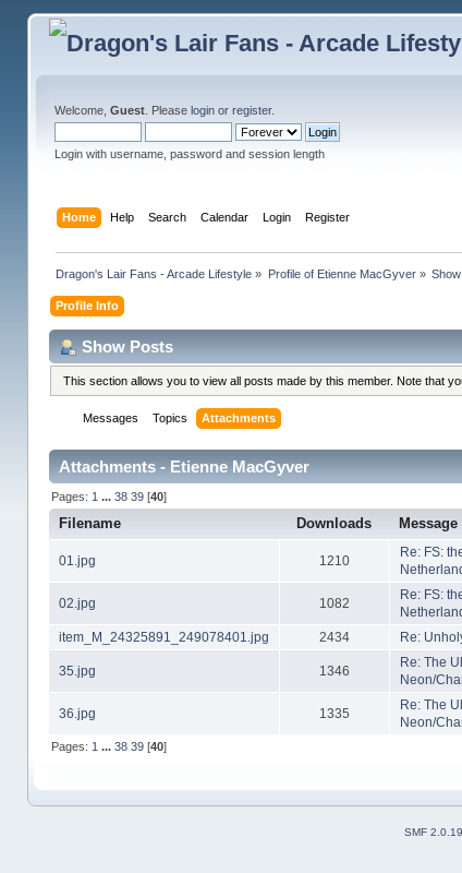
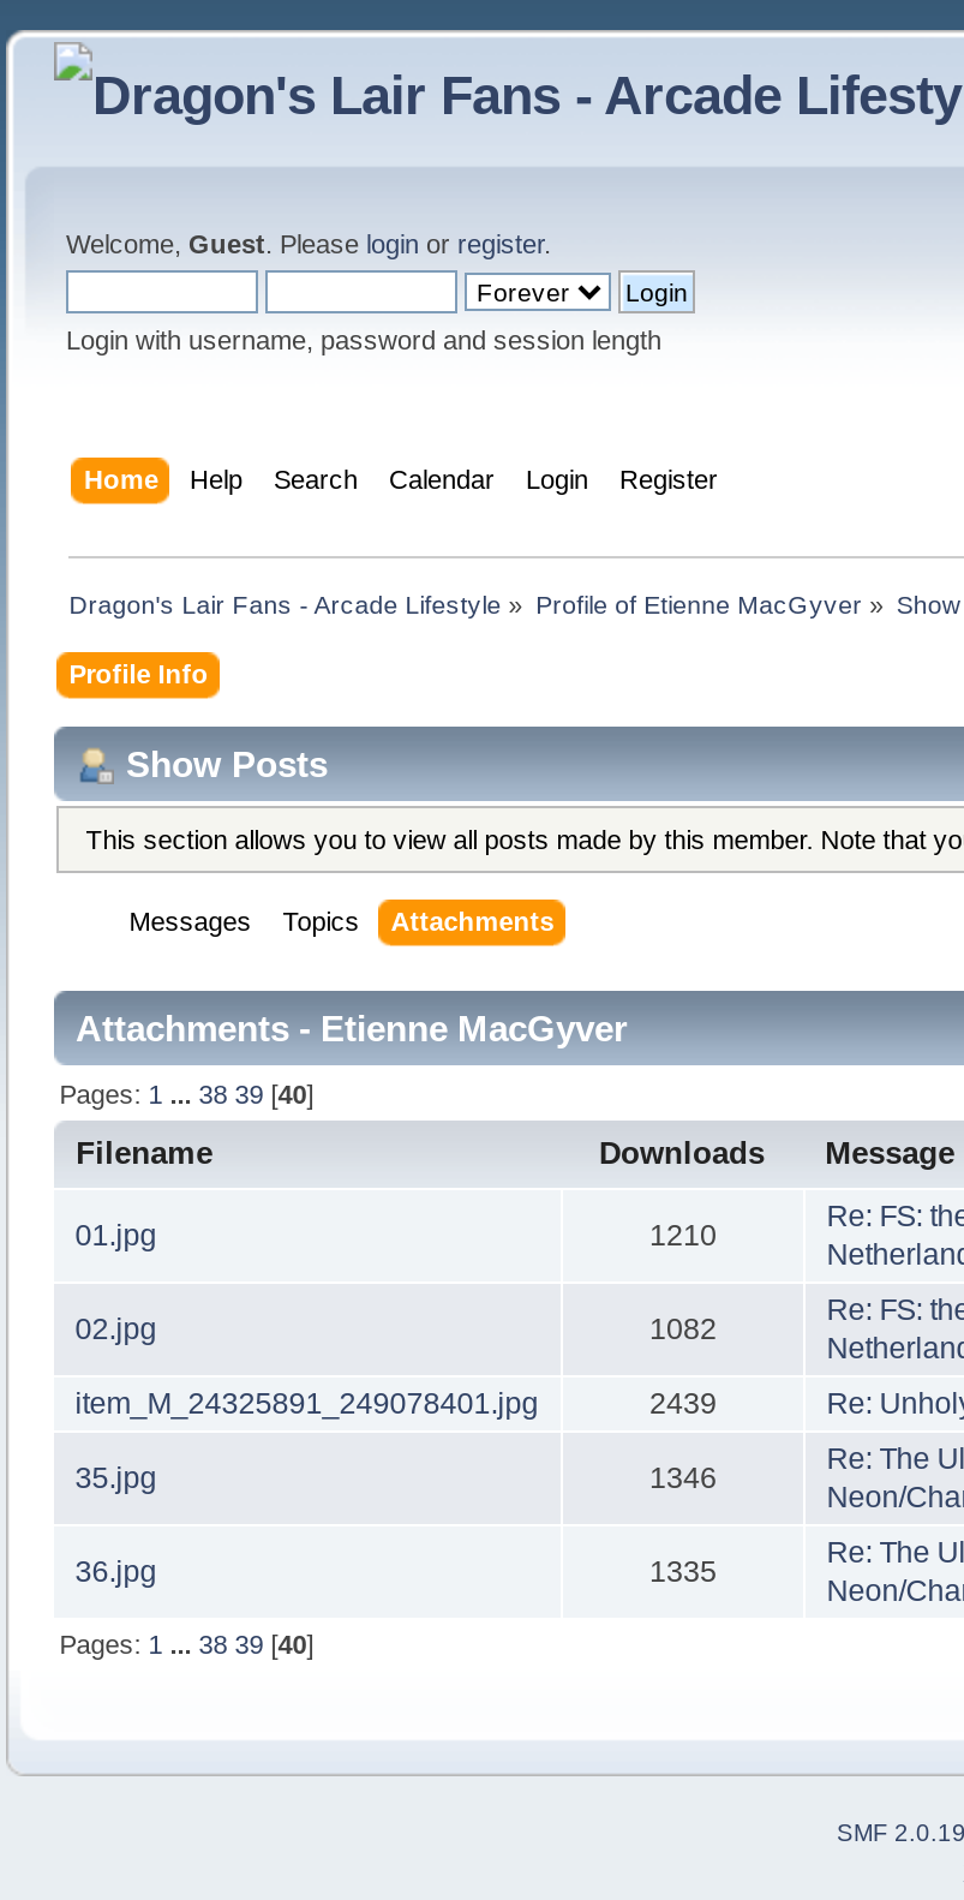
[319,630,350,645] 2434 -> [649,1388,717,1421] 2439

